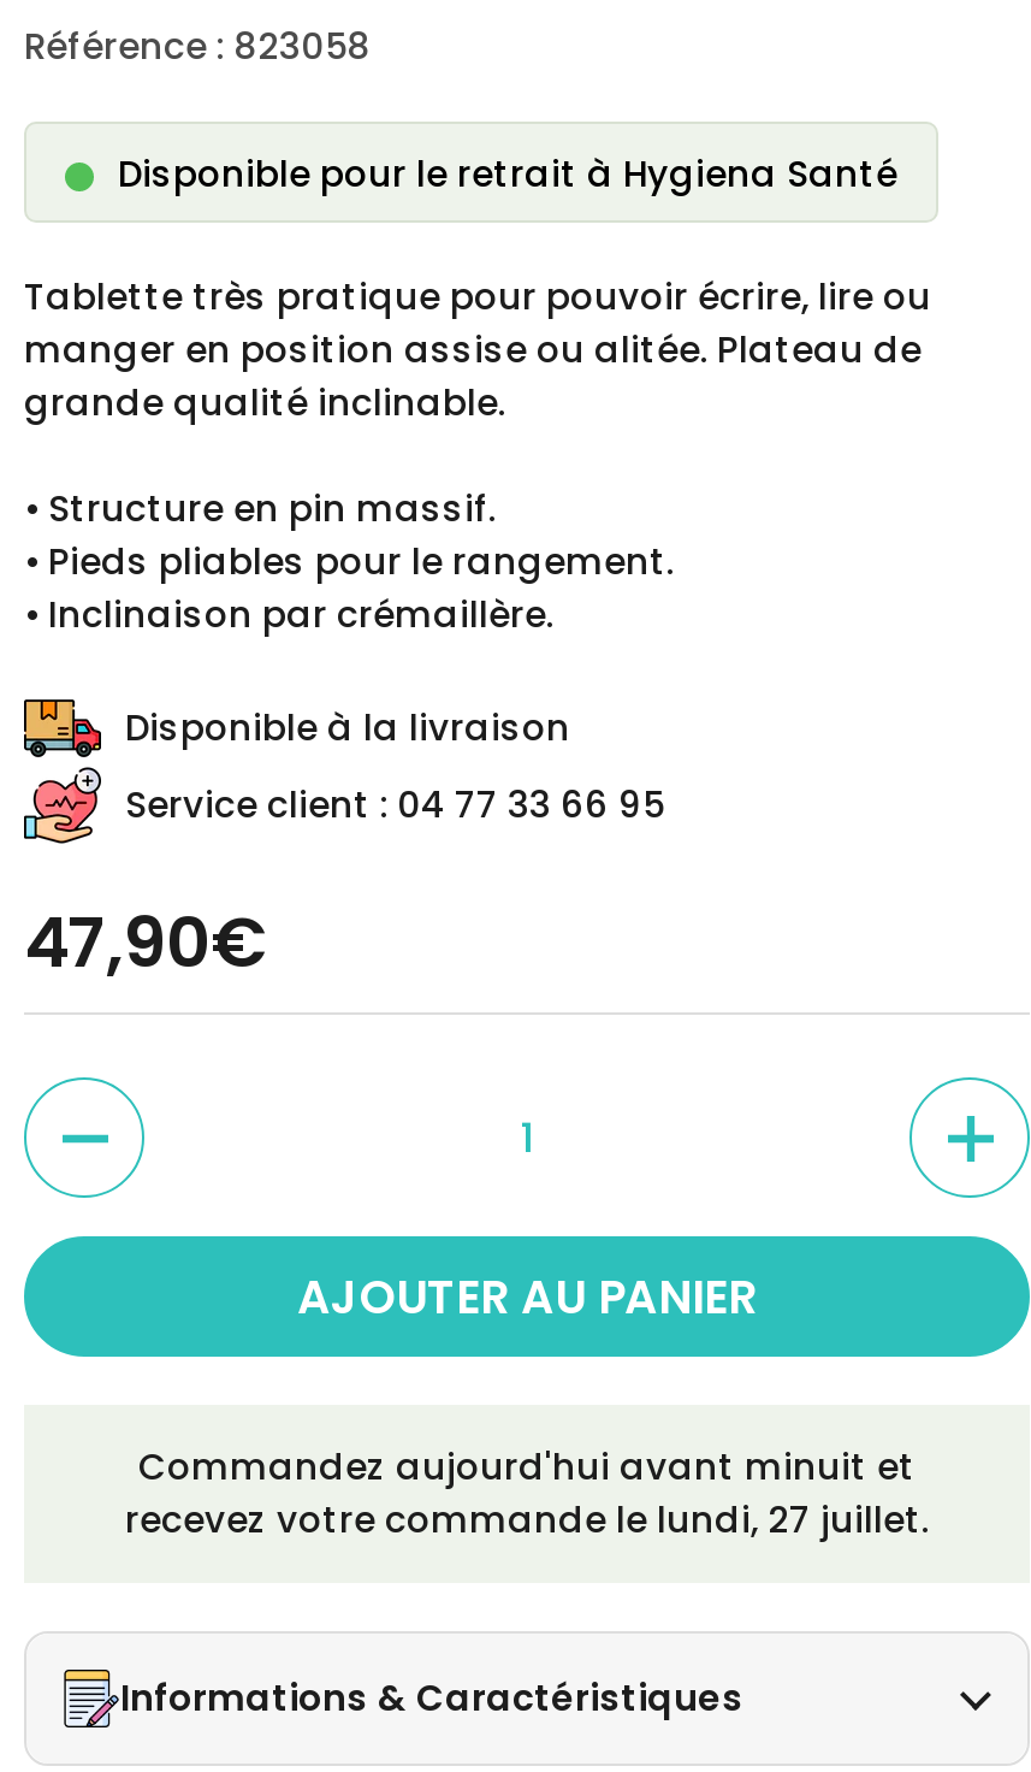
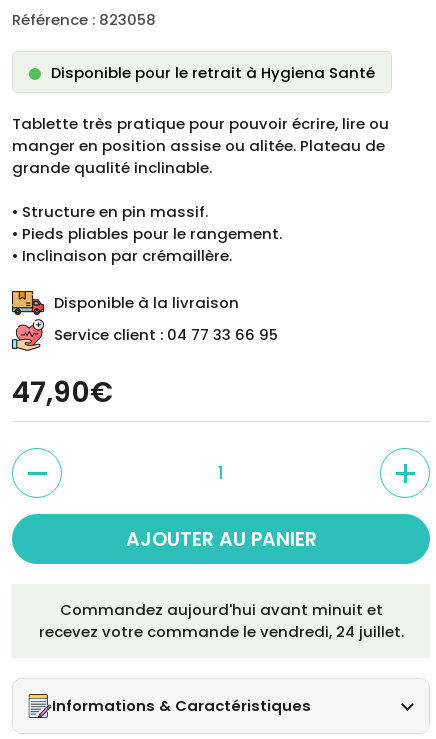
[125,1494,929,1544] recevez votre commande le lundi, 27 juillet. -> [38,621,403,642] recevez votre commande le vendredi, 24 juillet.

